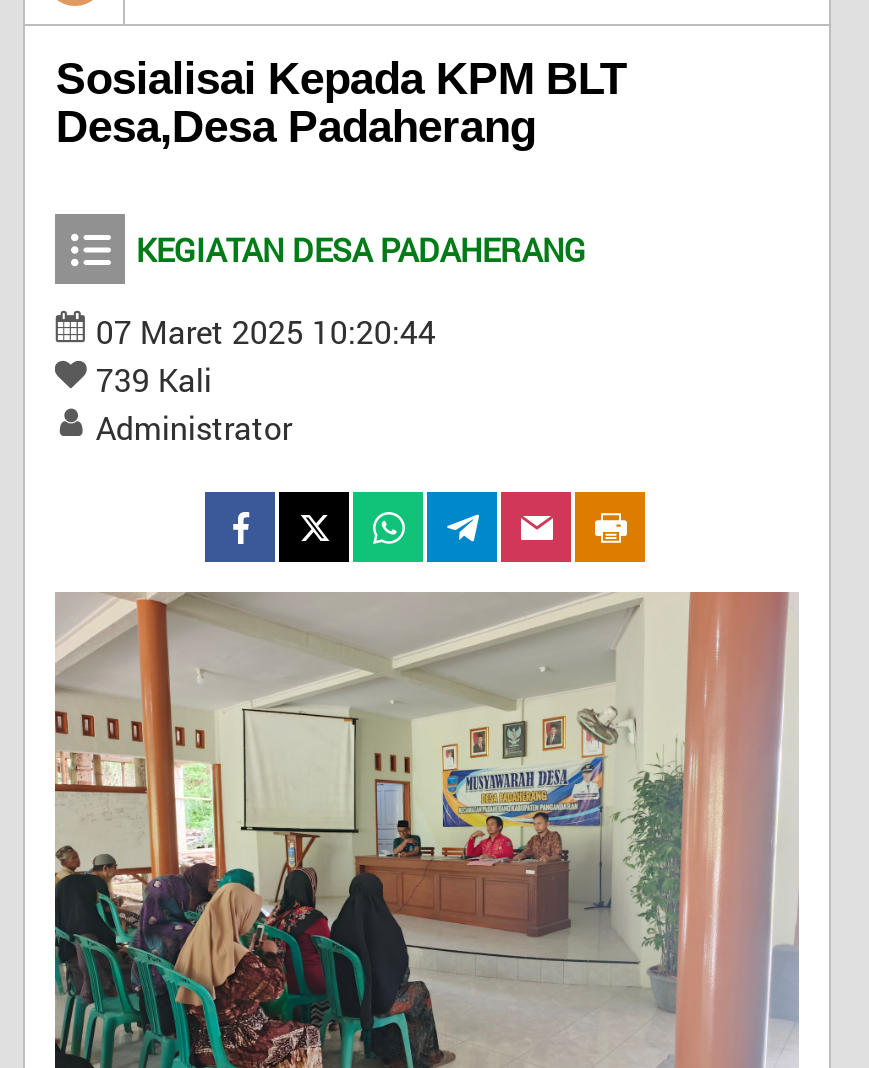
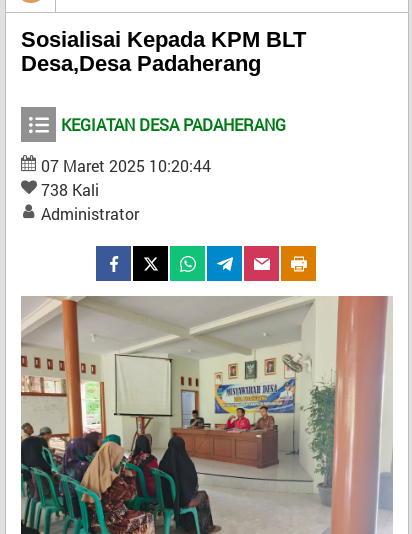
[96,358,212,400] 739 Kali -> [41,179,99,200] 738 Kali

